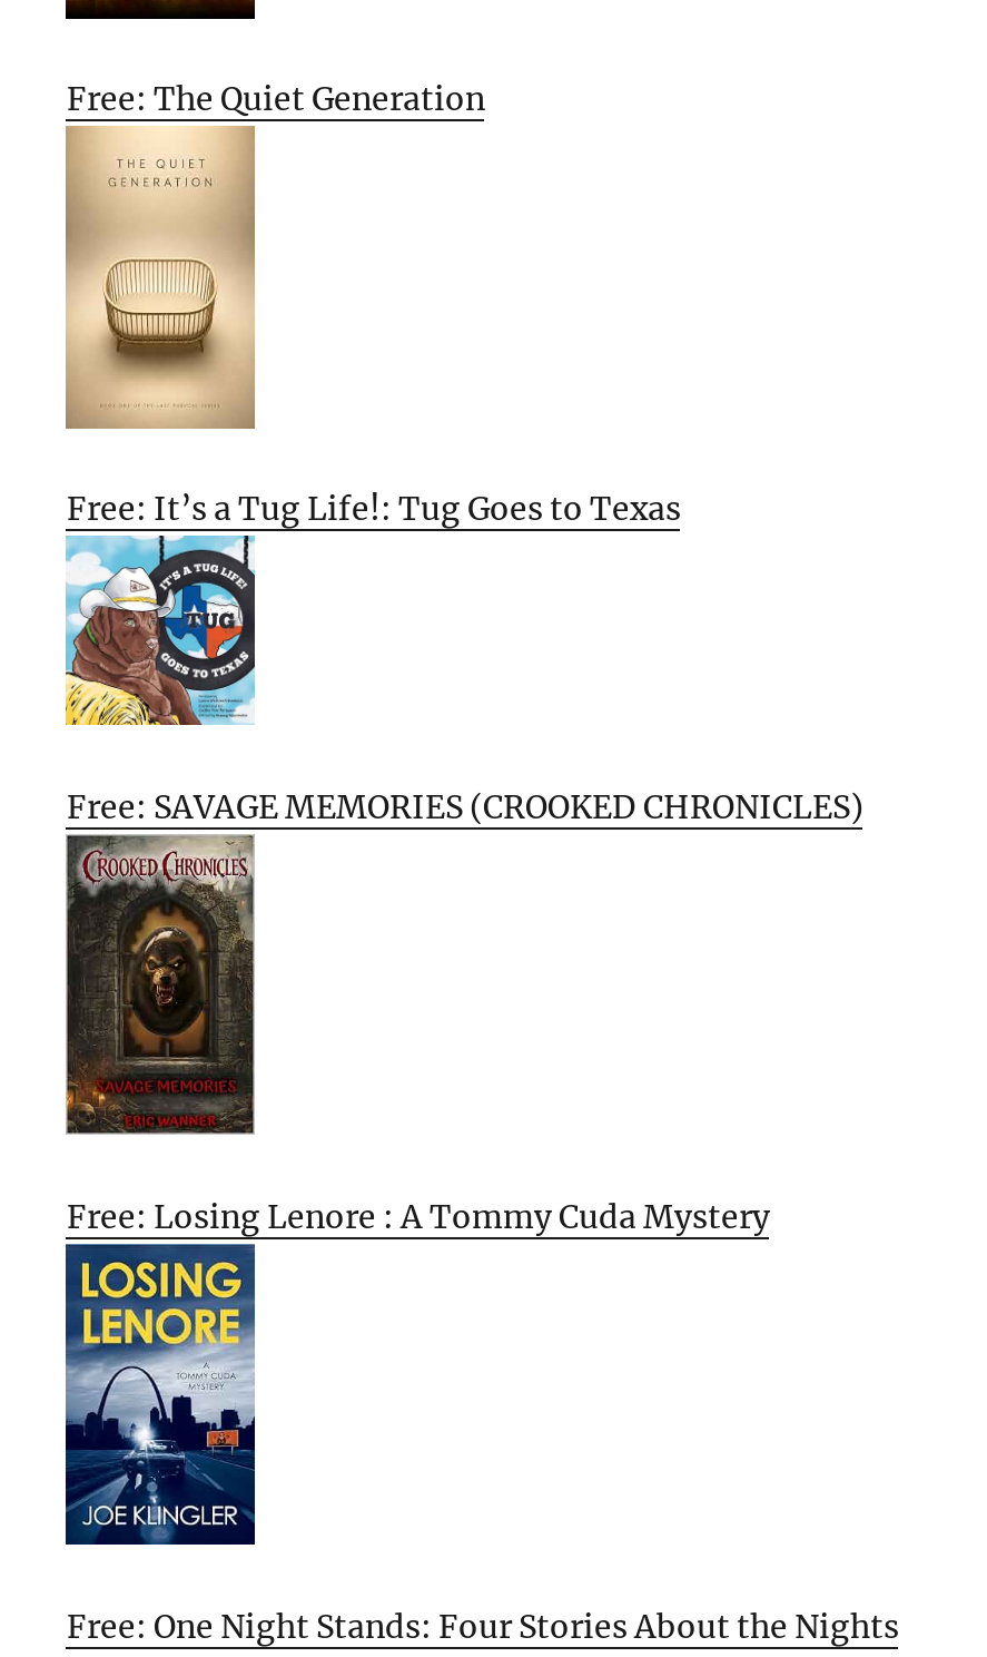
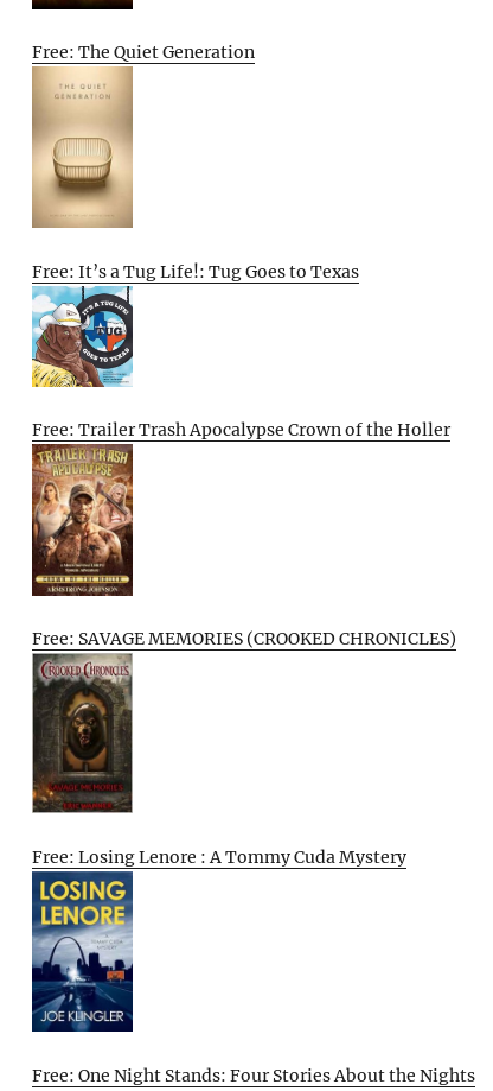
none -> [31,450,134,597] [image]
none -> [33,419,451,441] Free: Trailer Trash Apocalypse Crown of the Holler

